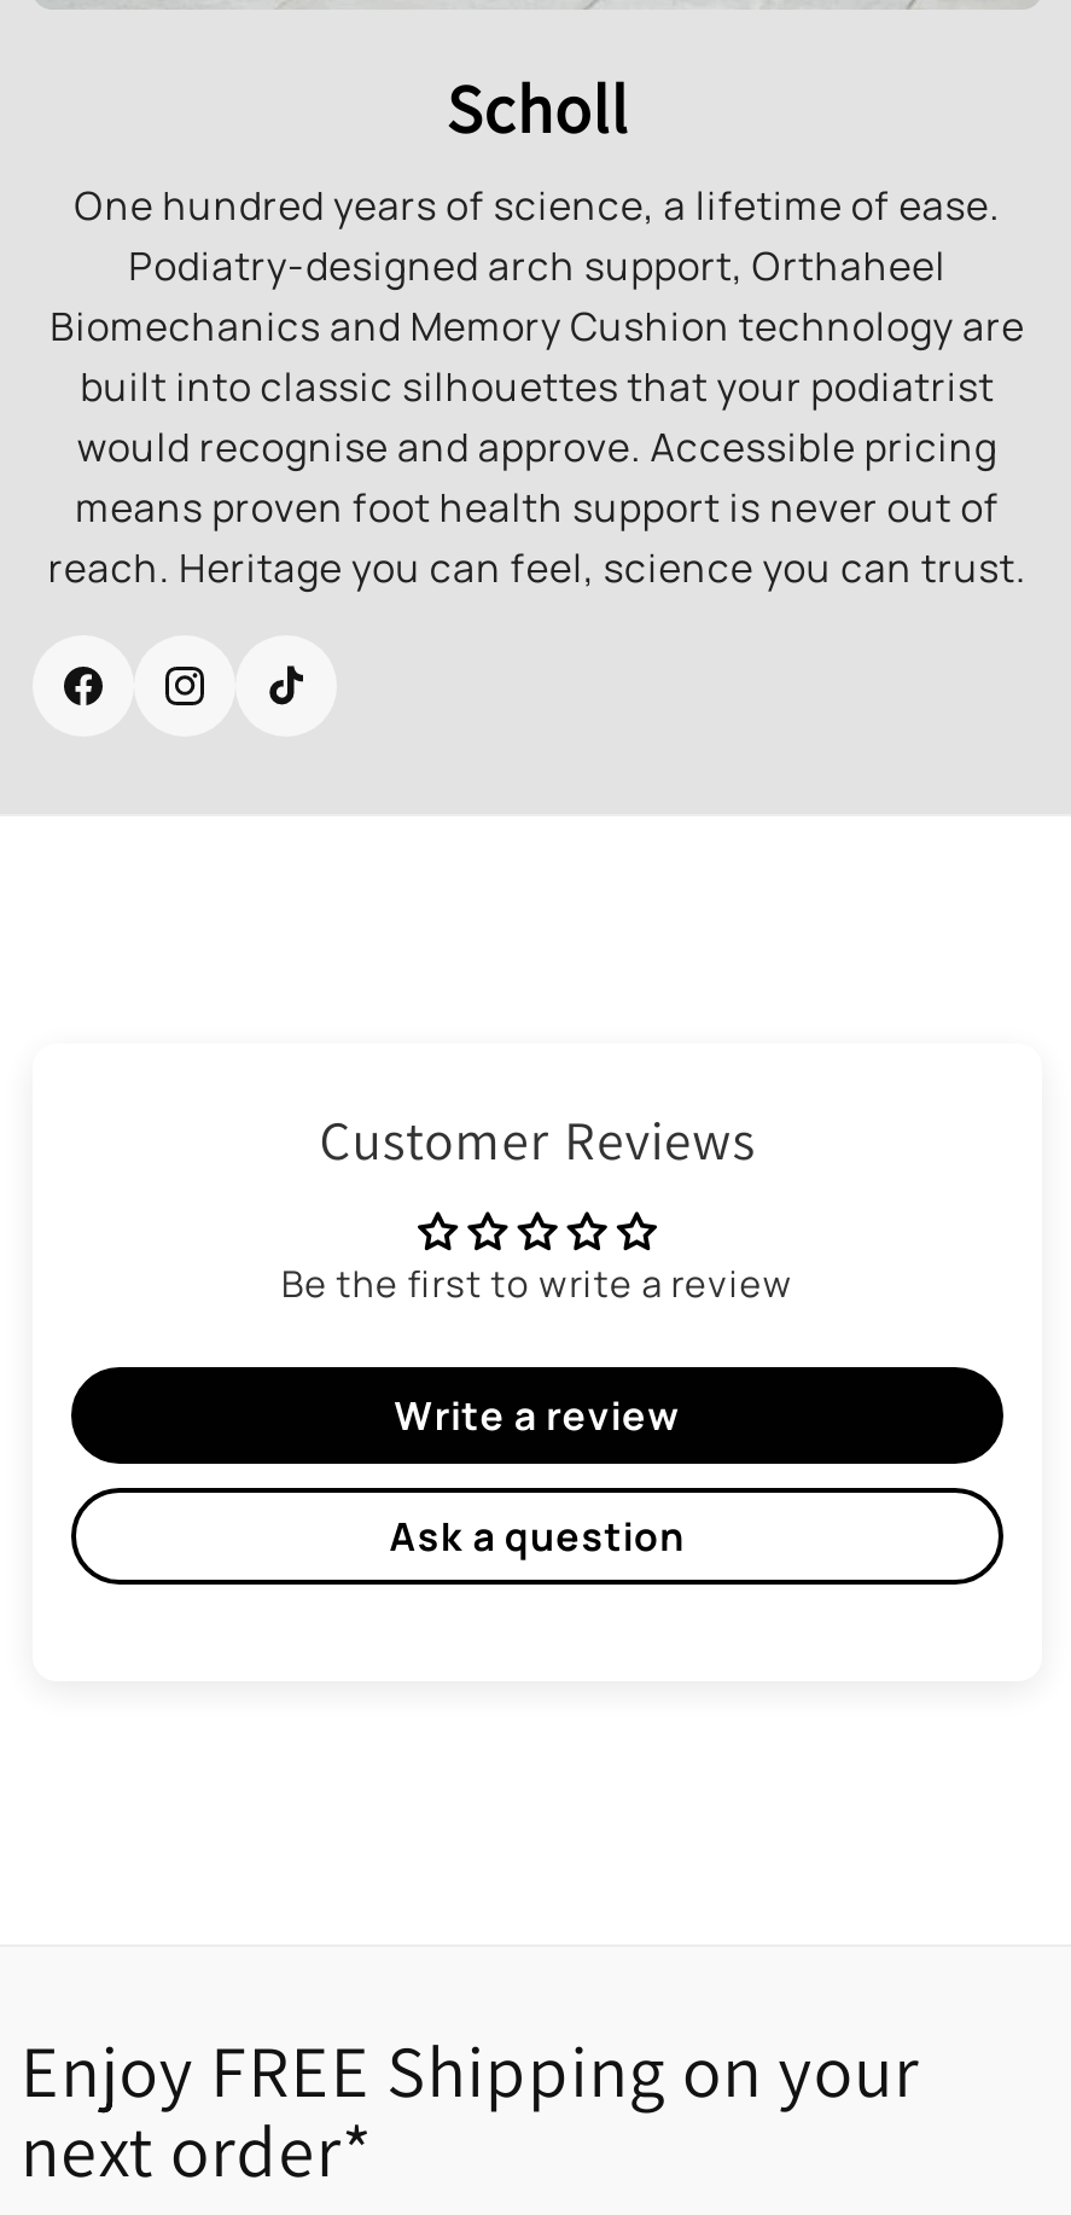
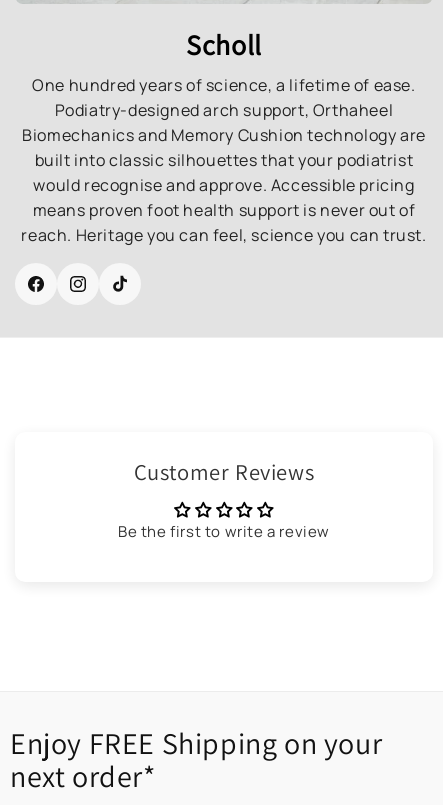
[390,1389,685,1563] Write a review | Ask a question -> none

